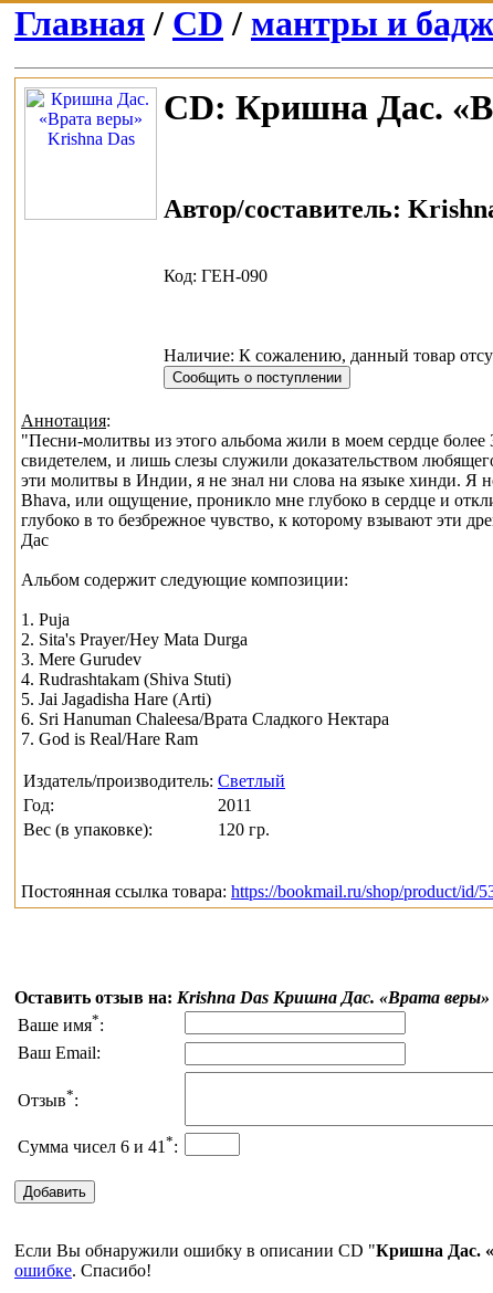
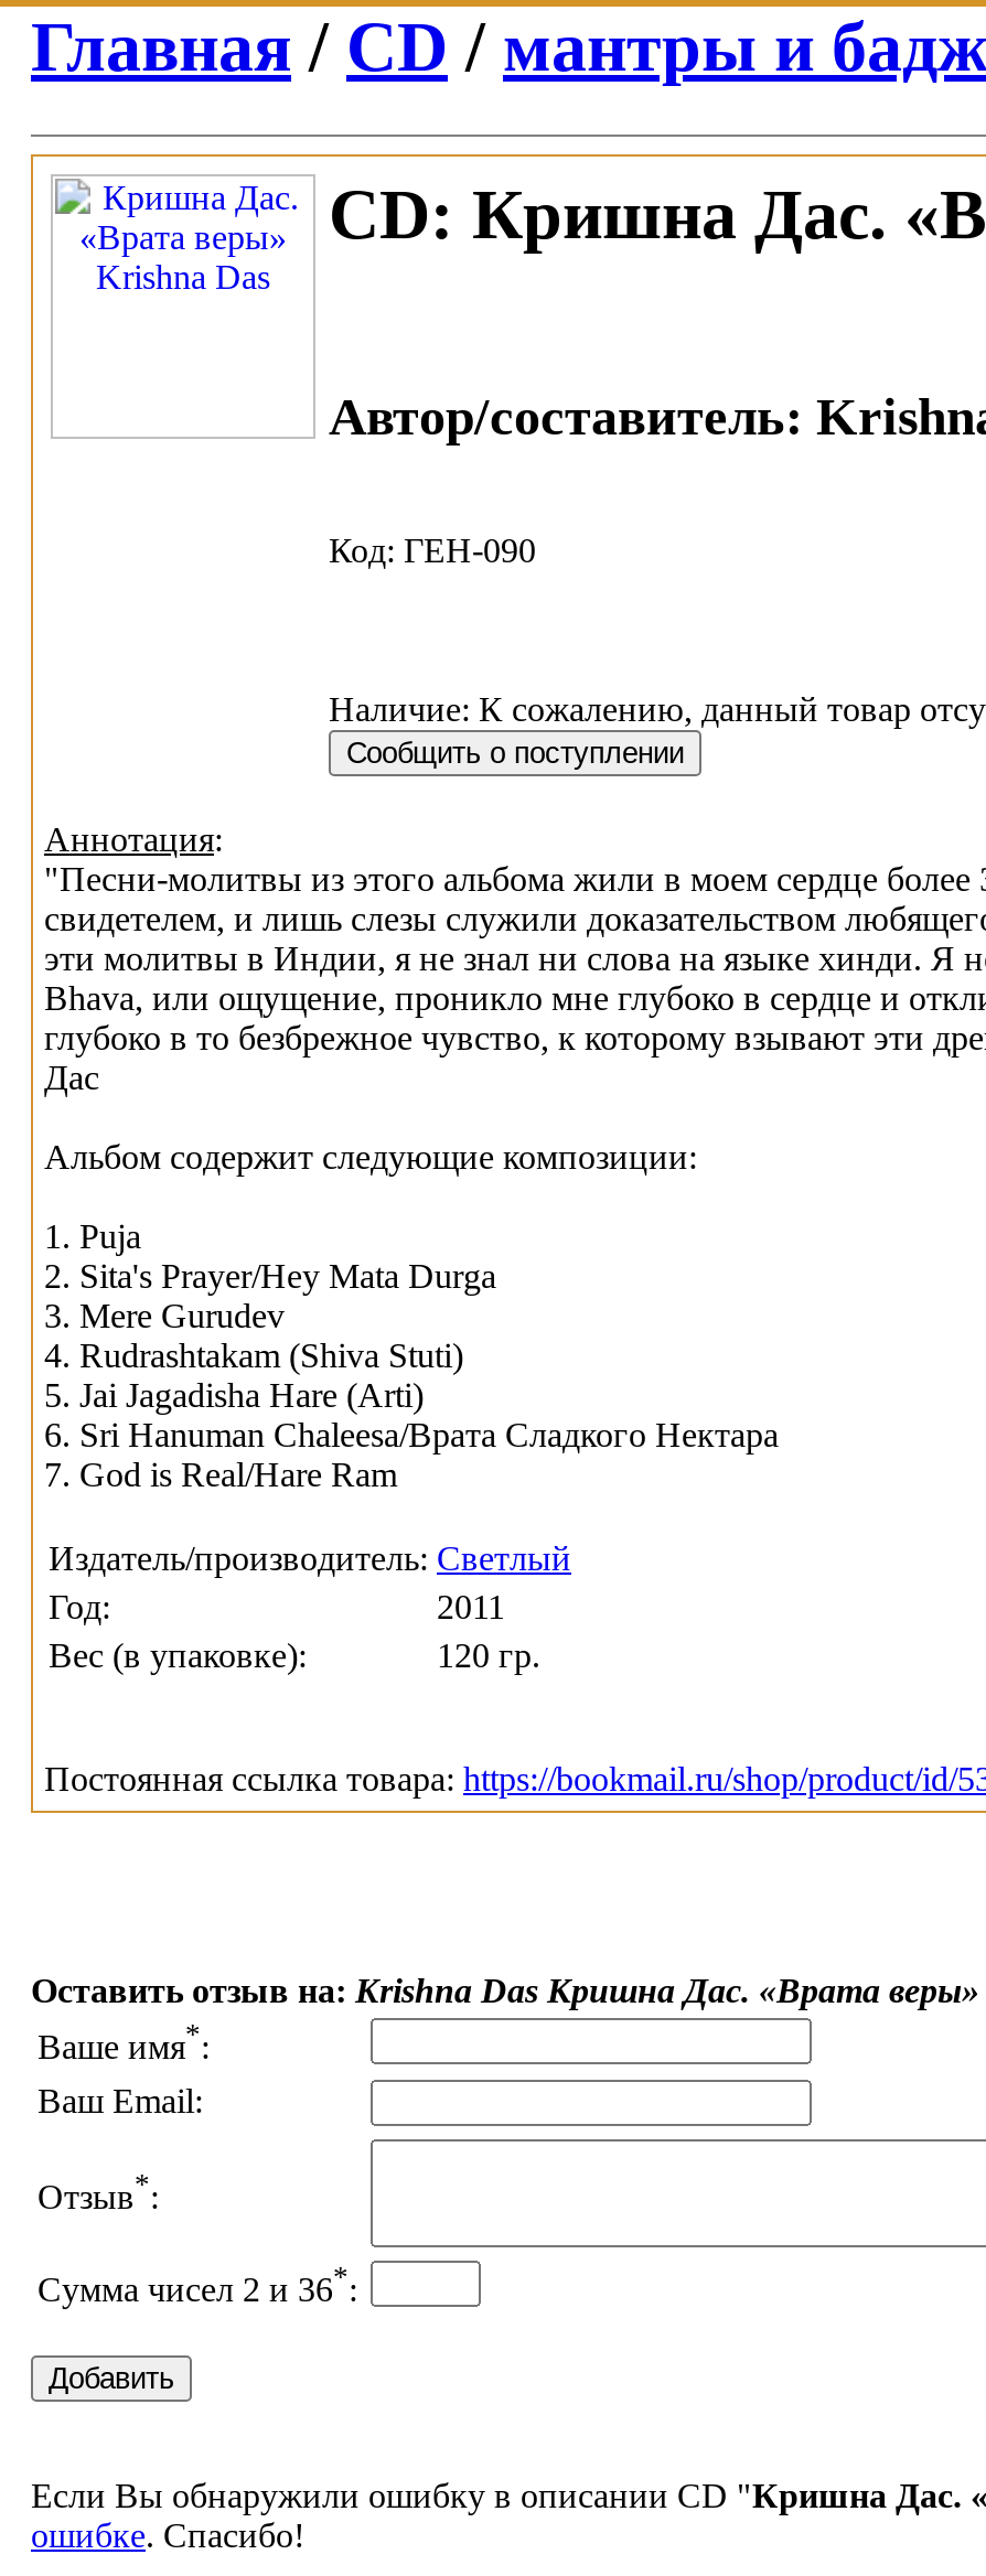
[18,1133,178,1157] Сумма чисел 6 и 41*: -> [37,2261,357,2309] Сумма чисел 2 и 36*:

